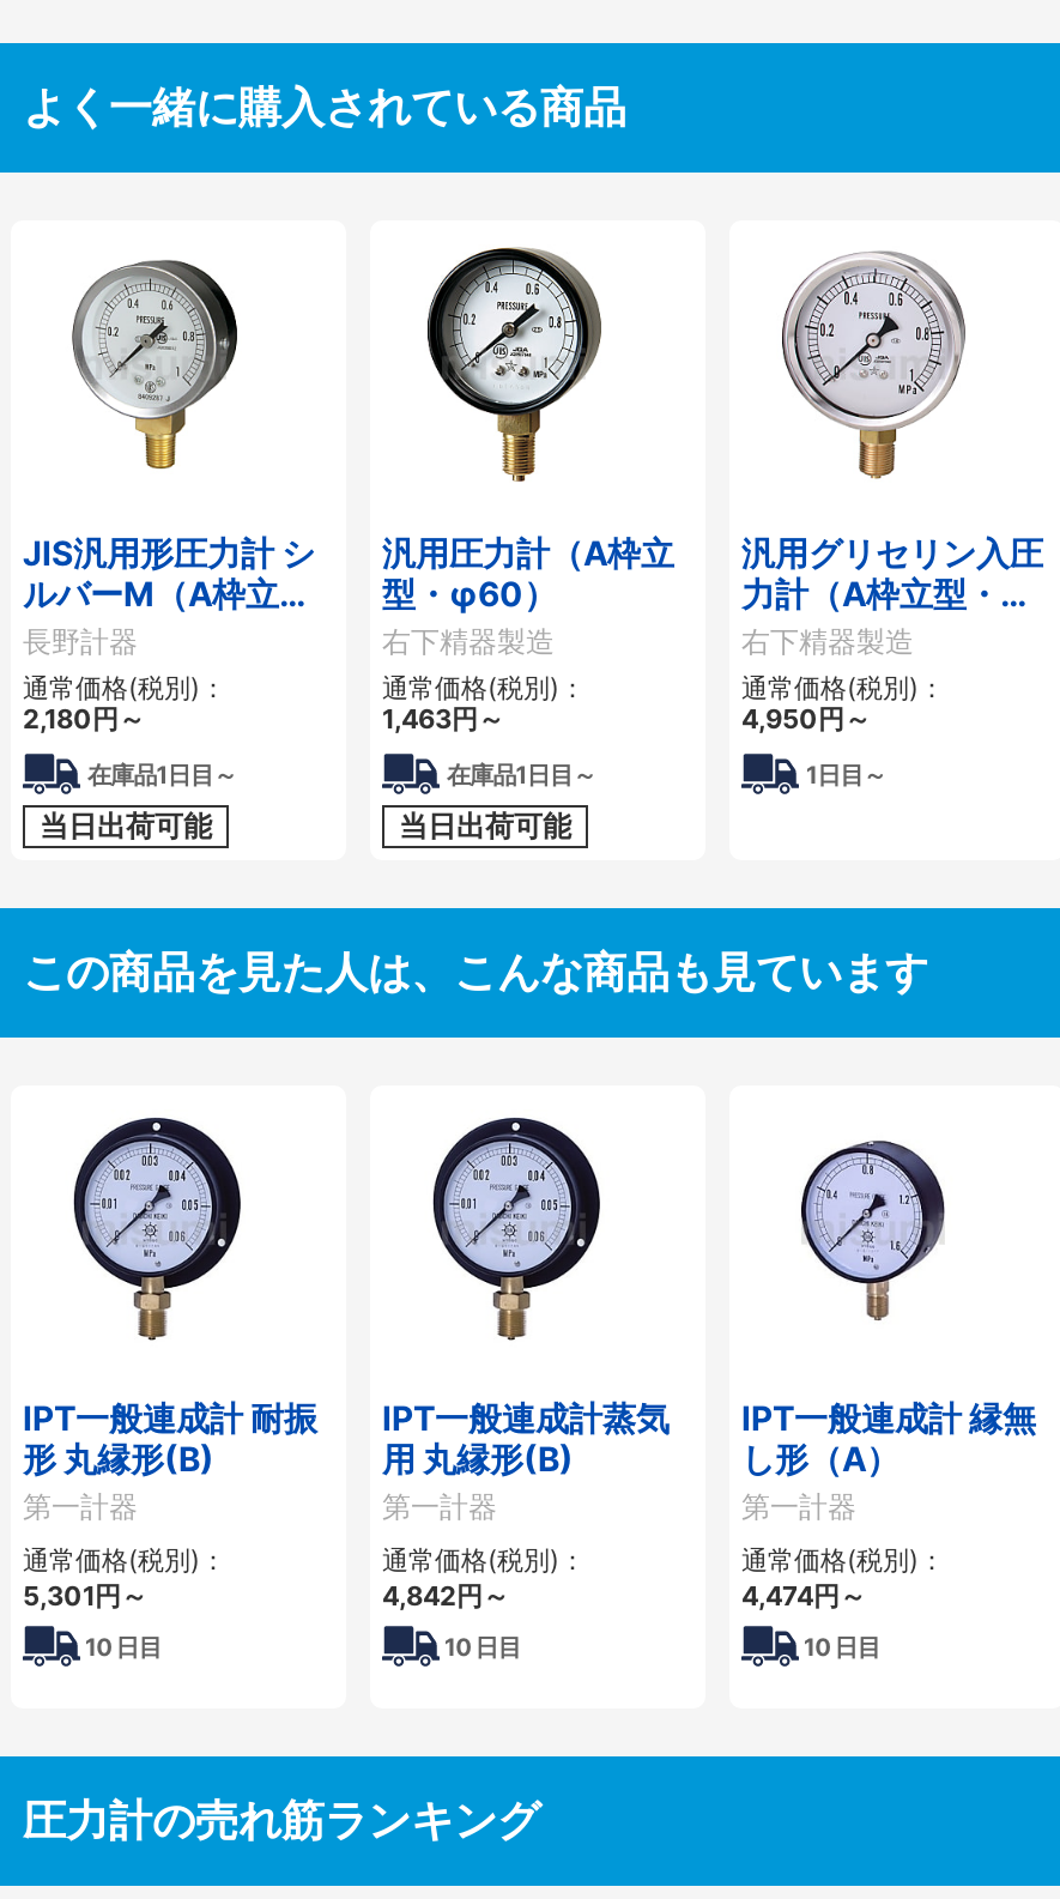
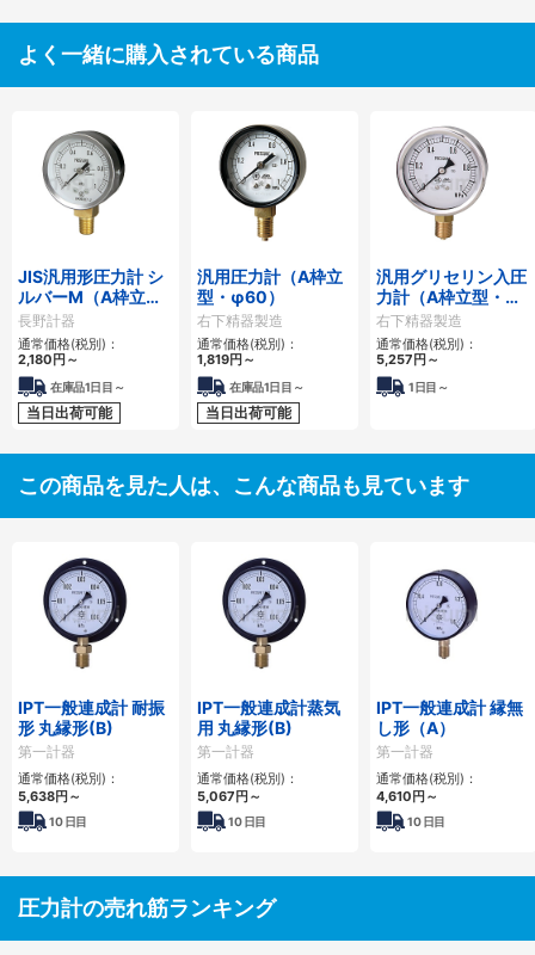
[382,702,504,735] 1,463円～ -> [197,351,256,367] 1,819円～
[741,702,871,735] 4,950円～ -> [376,351,439,367] 5,257円～
[23,1579,147,1612] 5,301円～ -> [18,788,81,804] 5,638円～
[382,1579,509,1612] 4,842円～ -> [197,788,262,804] 5,067円～
[741,1579,866,1612] 4,474円～ -> [376,788,438,804] 4,610円～

